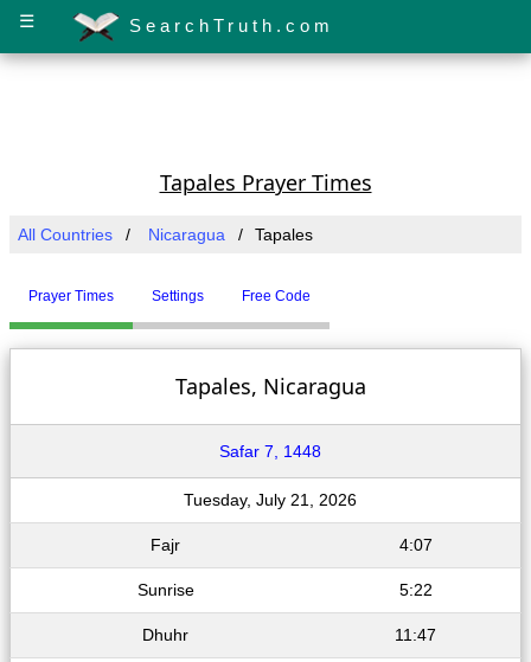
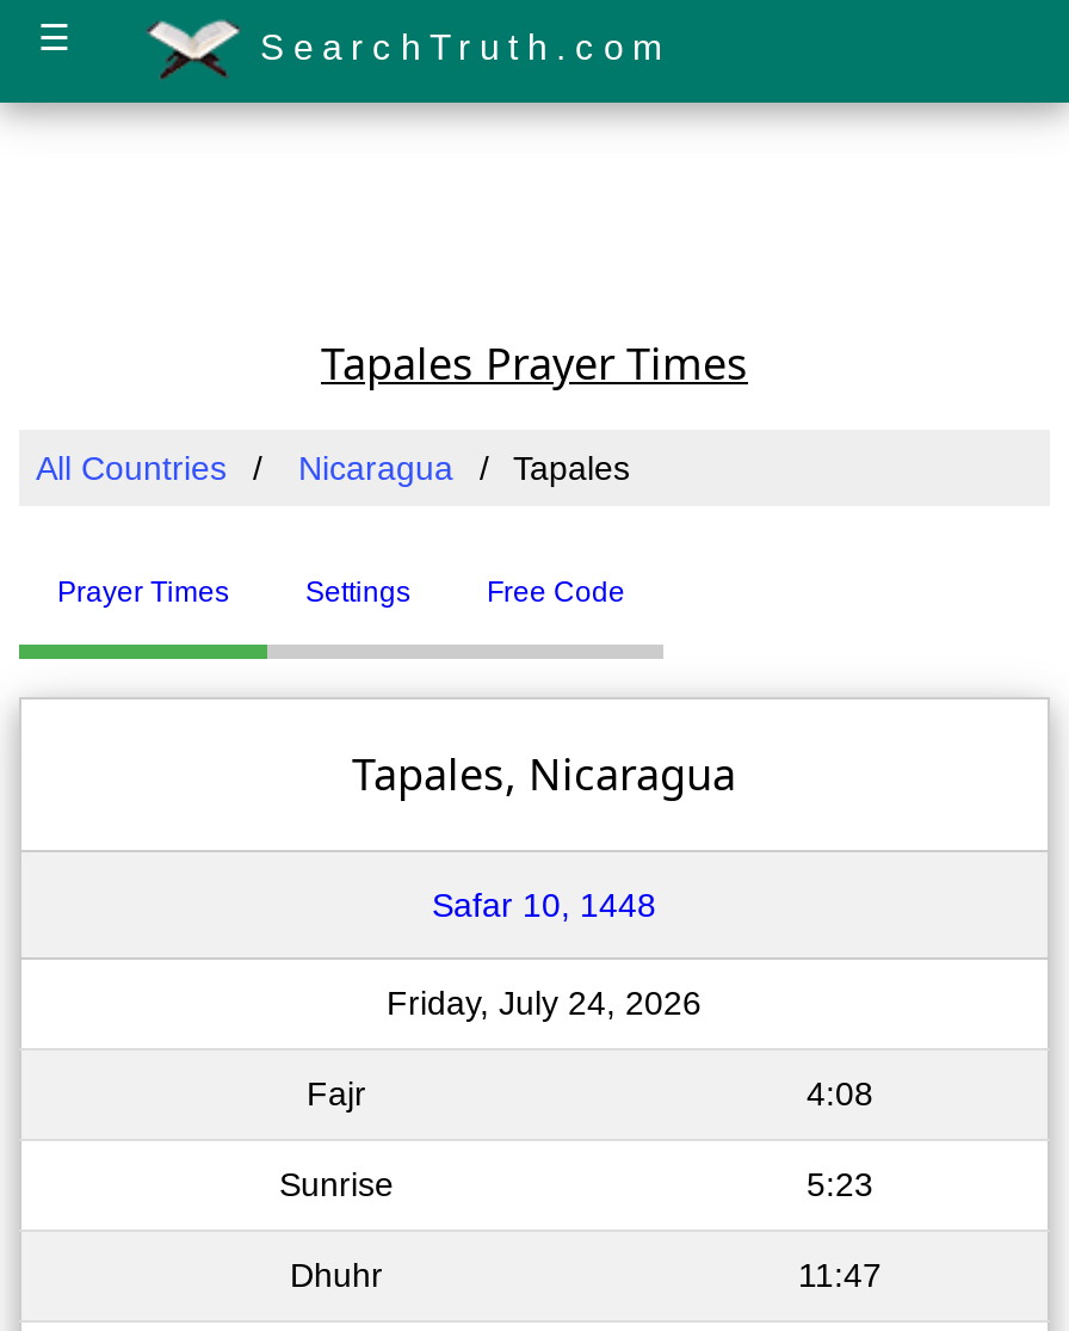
[219,442,321,461] Safar 7, 1448 -> [432,886,656,924] Safar 10, 1448
[184,490,357,509] Tuesday, July 21, 2026 -> [387,984,702,1022] Friday, July 24, 2026
[399,535,432,554] 4:07 -> [807,1074,873,1113] 4:08
[399,580,432,599] 5:22 -> [807,1165,873,1203] 5:23

